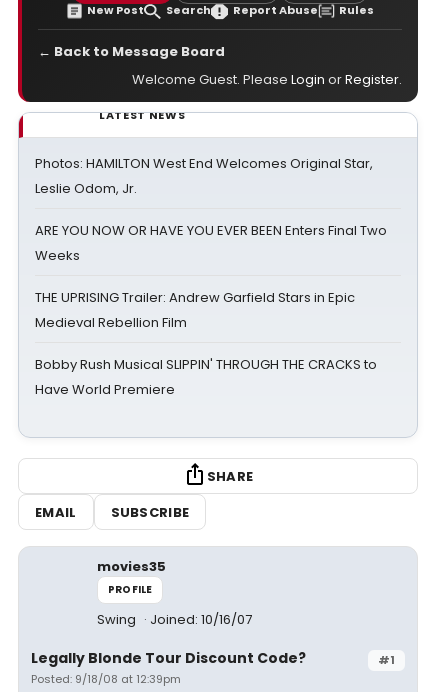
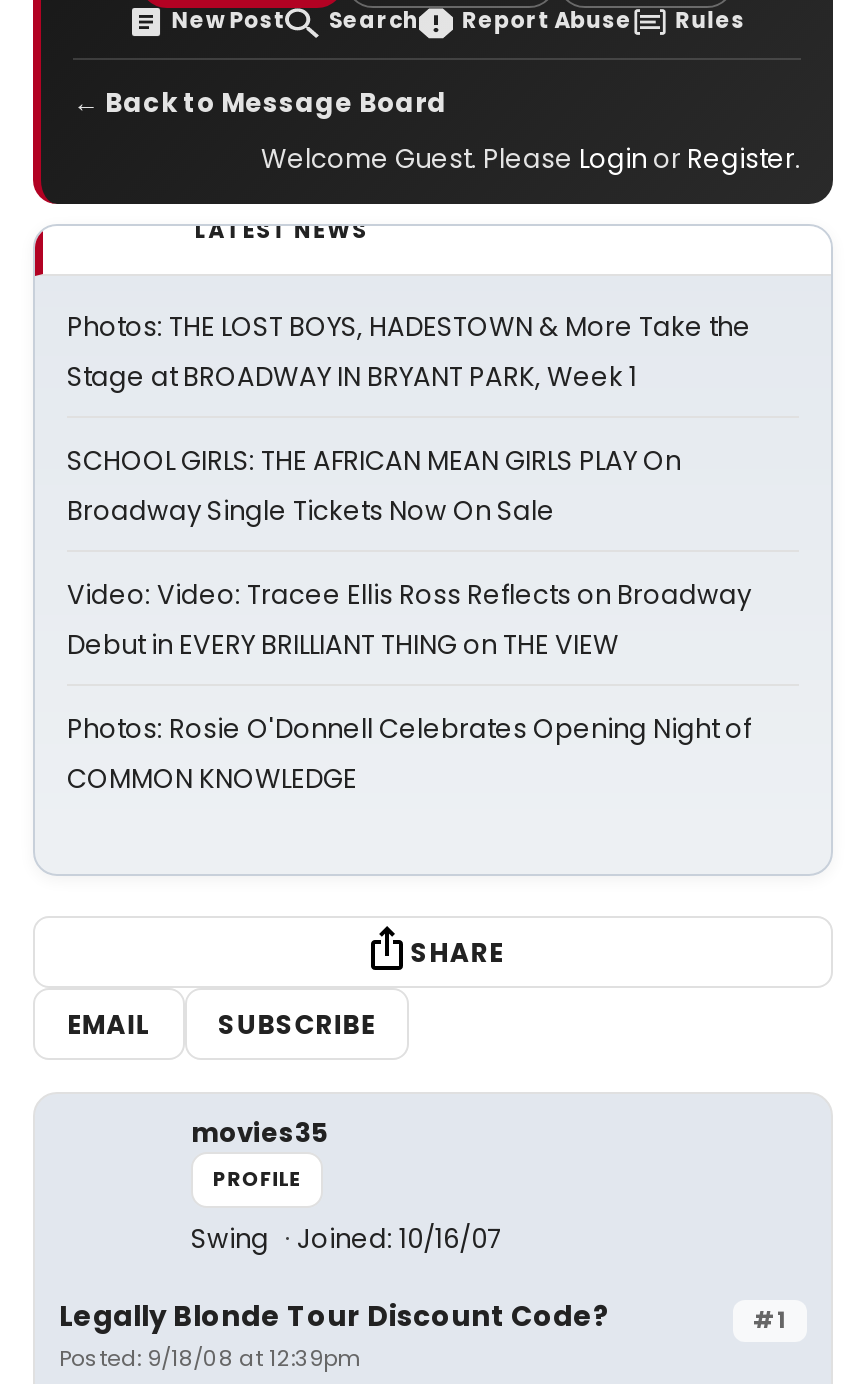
[35,154,373,198] Photos: HAMILTON West End Welcomes Original Star, | Leslie Odom, Jr. -> [67,308,751,396] Photos: THE LOST BOYS, HADESTOWN & More Take the | Stage at BROADWAY IN BRYANT PARK, Week 1
[35,221,387,265] ARE YOU NOW OR HAVE YOU EVER BEEN Enters Final Two | Weeks -> [67,442,681,530] SCHOOL GIRLS: THE AFRICAN MEAN GIRLS PLAY On | Broadway Single Tickets Now On Sale
[35,288,355,332] THE UPRISING Trailer: Andrew Garfield Stars in Epic | Medieval Rebellion Film -> [67,576,751,664] Video: Video: Tracee Ellis Ross Reflects on Broadway | Debut in EVERY BRILLIANT THING on THE VIEW
[35,355,377,399] Bobby Rush Musical SLIPPIN' THROUGH THE CRACKS to | Have World Premiere -> [67,710,751,798] Photos: Rosie O'Donnell Celebrates Opening Night of | COMMON KNOWLEDGE

